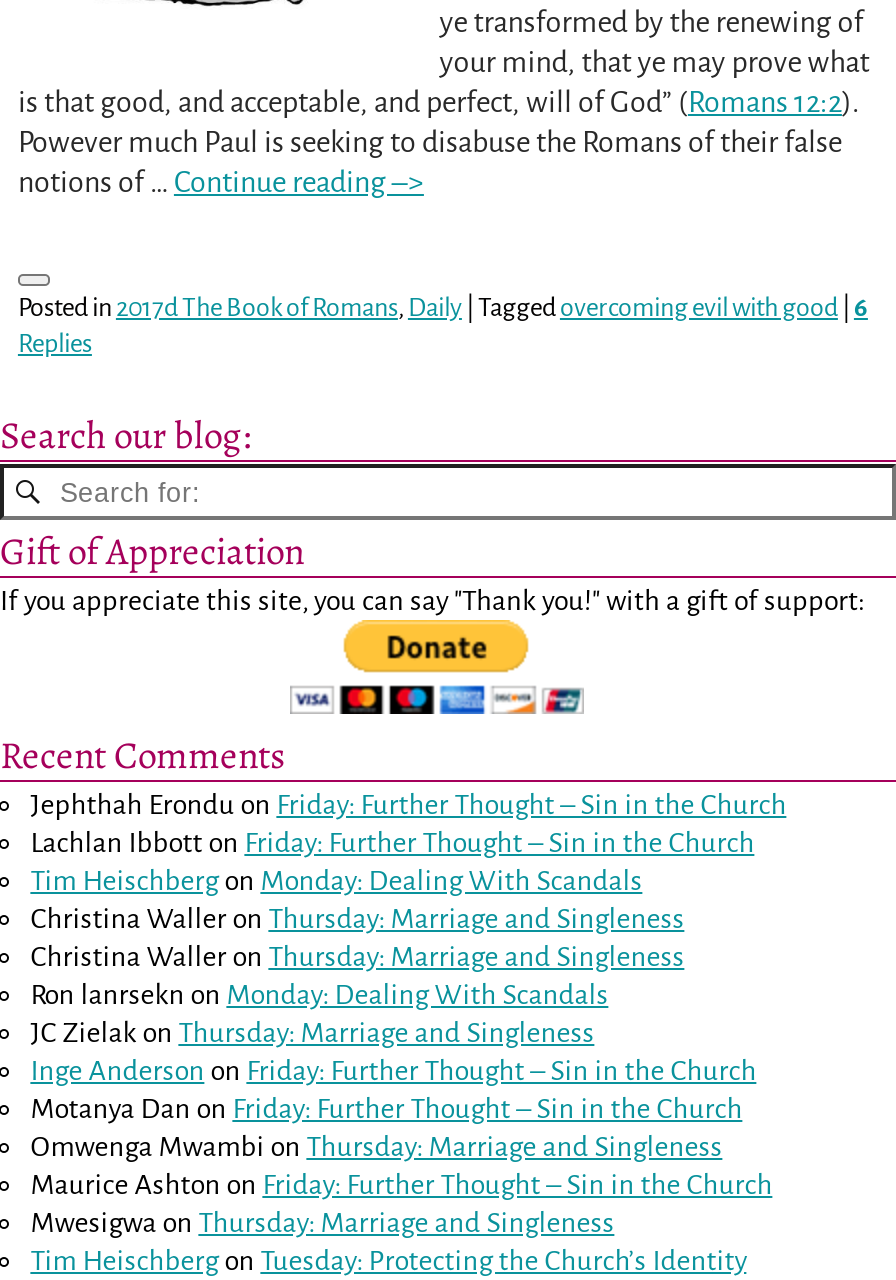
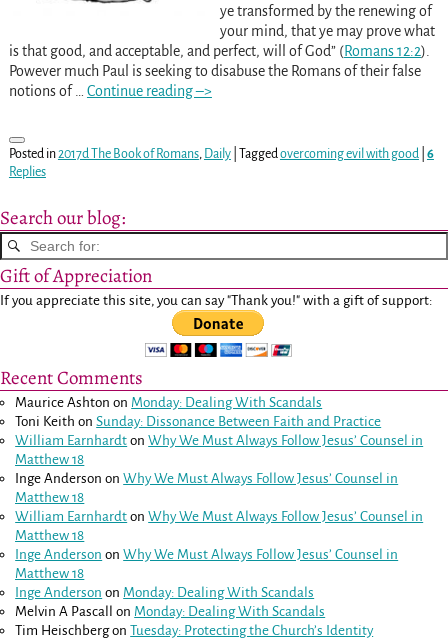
[30,789,786,1237] Jephthah Erondu on Friday: Further Thought – Sin in the Church | Lachlan Ibbott on Friday: Further Thought – Sin in the Church | Tim Heischberg on Monday: Dealing With Scandals | Christina Waller on Thursday: Marriage and Singleness | Christina Waller on Thursday: Marriage and Singleness | Ron lanrsekn on Monday: Dealing With Scandals | JC Zielak on Thursday: Marriage and Singleness | Inge Anderson on Friday: Further Thought – Sin in the Church | Motanya Dan on Friday: Further Thought – Sin in the Church | Omwenga Mwambi on Thursday: Marriage and Singleness | Maurice Ashton on Friday: Further Thought – Sin in the Church | Mwesigwa on Thursday: Marriage and Singleness -> [15,394,423,618] Maurice Ashton on Monday: Dealing With Scandals | Toni Keith on Sunday: Dissonance Between Faith and Practice | William Earnhardt on Why We Must Always Follow Jesus’ Counsel in | Matthew 18 | Inge Anderson on Why We Must Always Follow Jesus’ Counsel in | Matthew 18 | William Earnhardt on Why We Must Always Follow Jesus’ Counsel in | Matthew 18 | Inge Anderson on Why We Must Always Follow Jesus’ Counsel in | Matthew 18 | Inge Anderson on Monday: Dealing With Scandals | Melvin A Pascall on Monday: Dealing With Scandals

